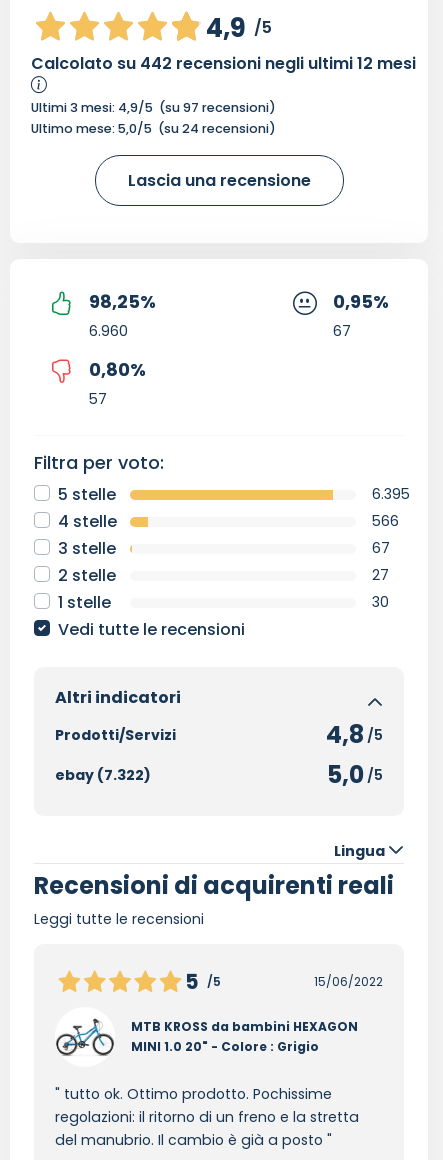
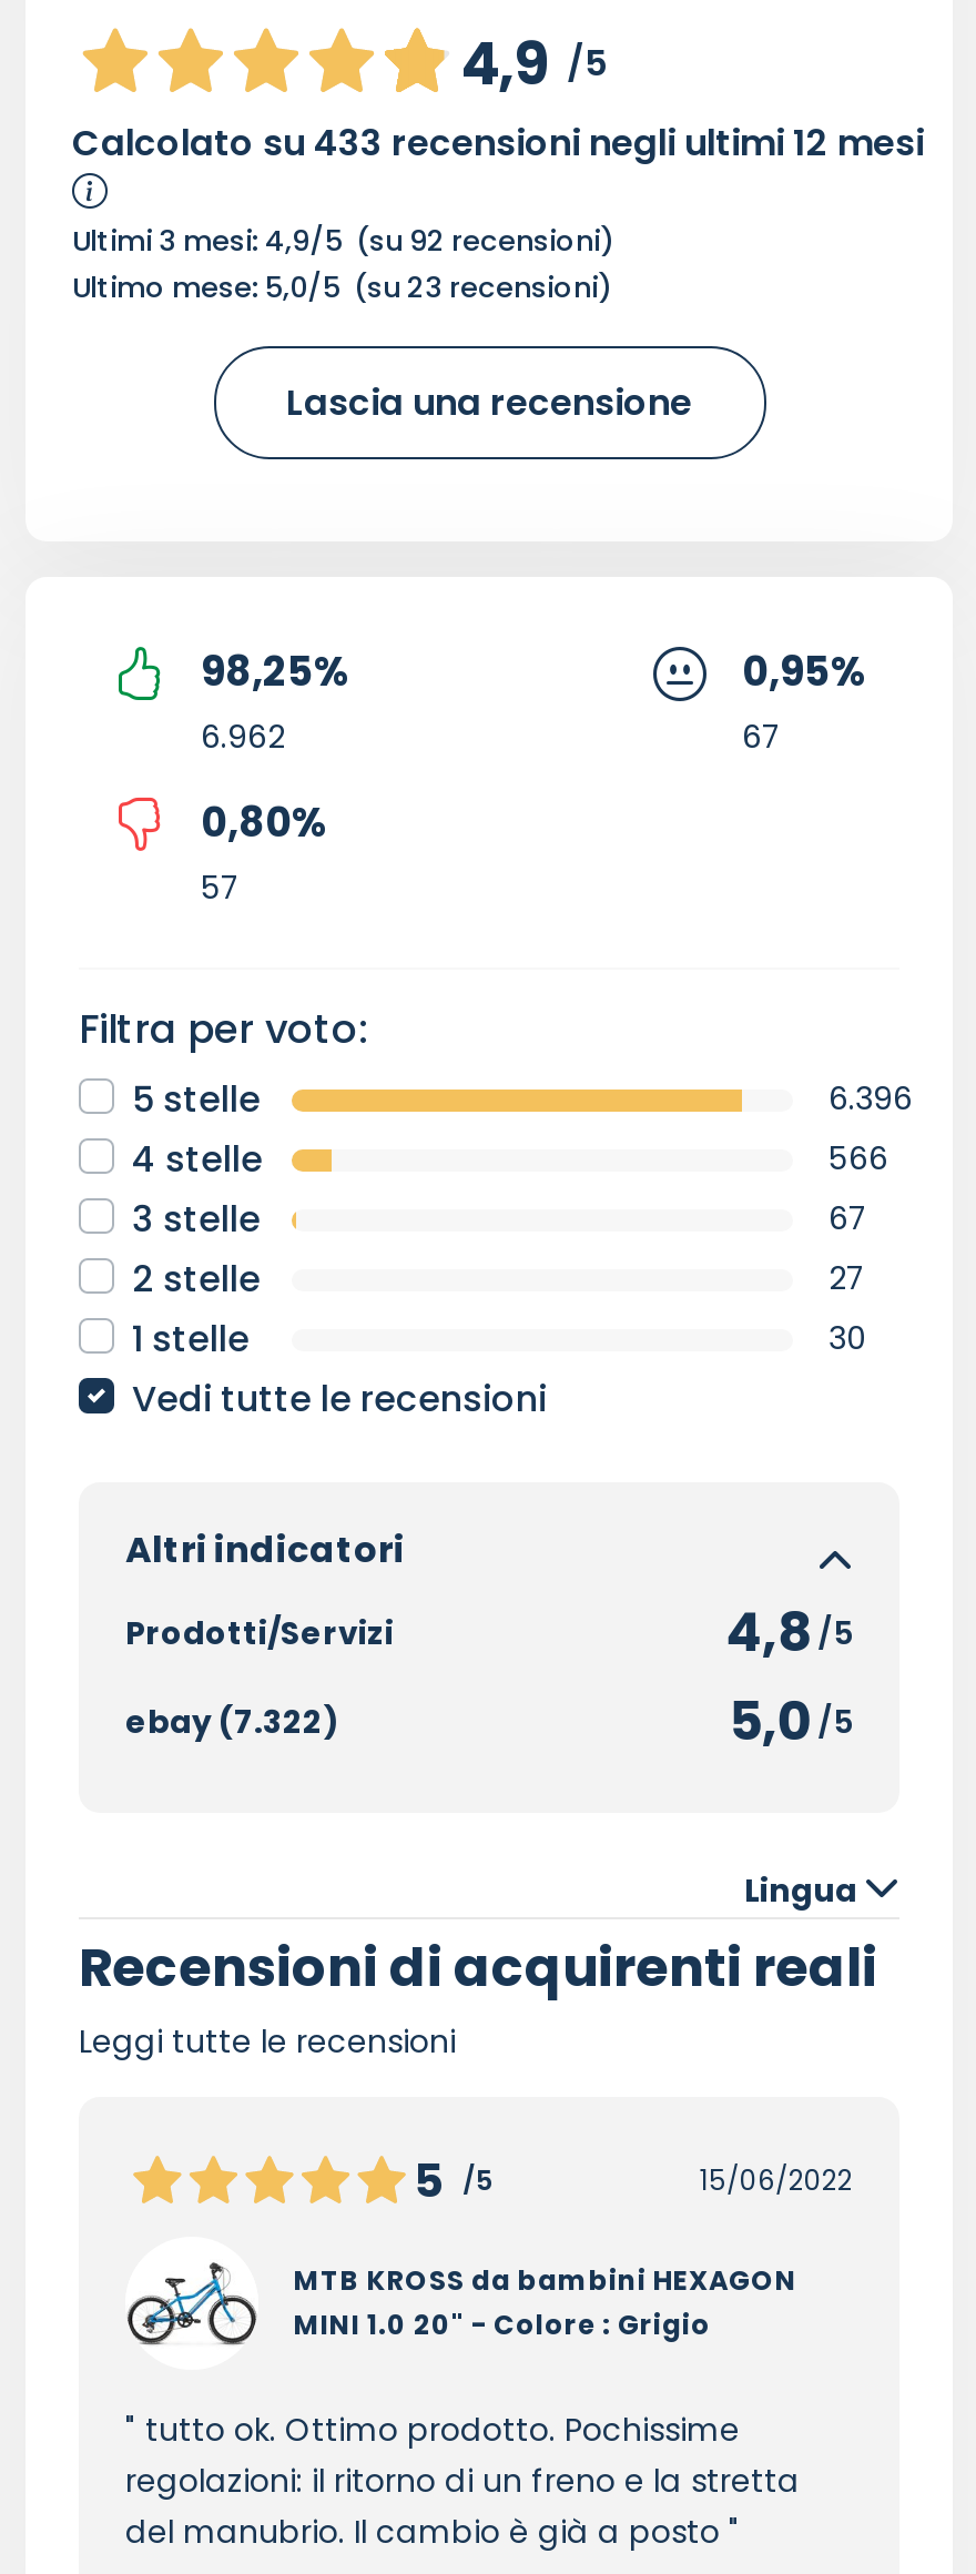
[31,52,416,75] Calcolato su 442 recensioni negli ultimi 12 mesi -> [72,117,924,168] Calcolato su 433 recensioni negli ultimi 12 mesi
[31,99,276,116] Ultimi 3 mesi: 4,9/5 (su 97 recensioni) -> [72,221,616,259] Ultimi 3 mesi: 4,9/5 (su 92 recensioni)
[31,120,276,137] Ultimo mese: 5,0/5 (su 24 recensioni) -> [72,268,613,306] Ultimo mese: 5,0/5 (su 23 recensioni)
[89,321,128,341] 6.960 -> [201,715,285,759] 6.962
[372,484,410,504] 6.395 -> [828,1077,913,1121] 6.396

